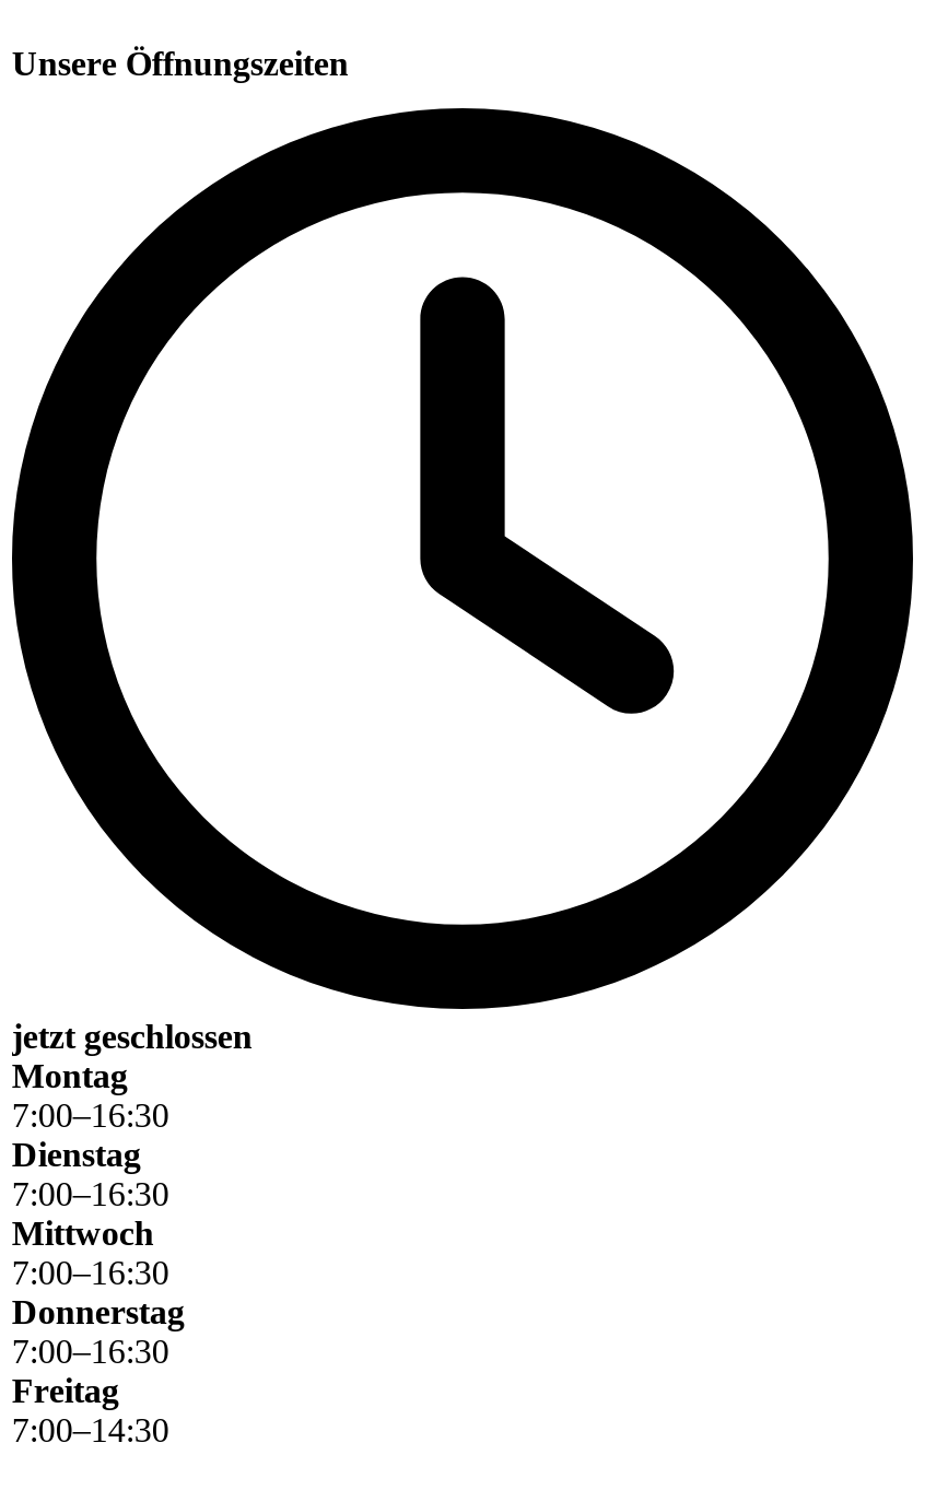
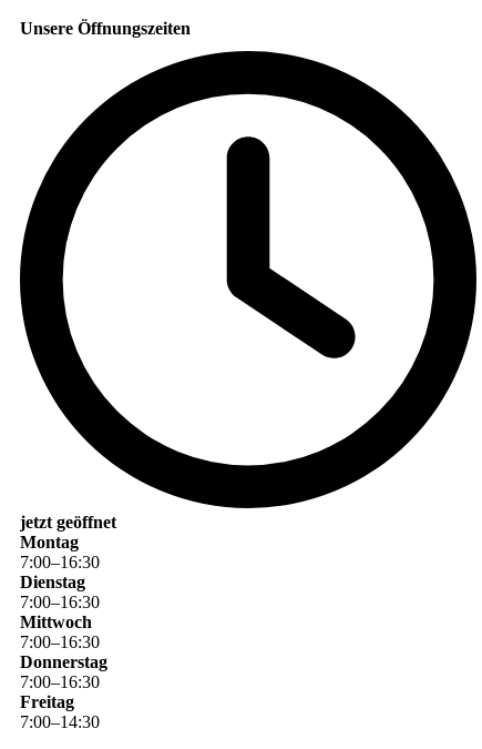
[12,1018,252,1055] jetzt geschlossen -> [20,513,116,532] jetzt geöffnet

